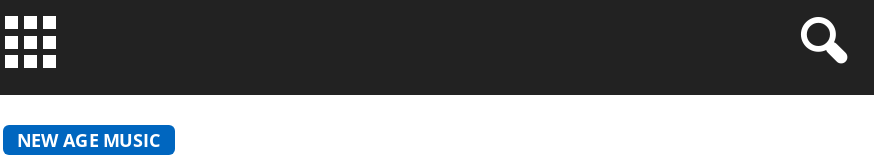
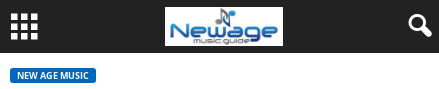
none -> [164,6,284,47] [image]

